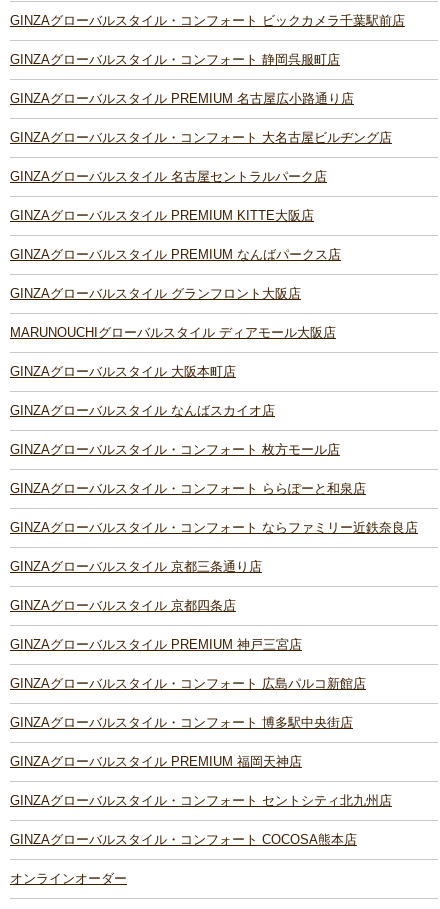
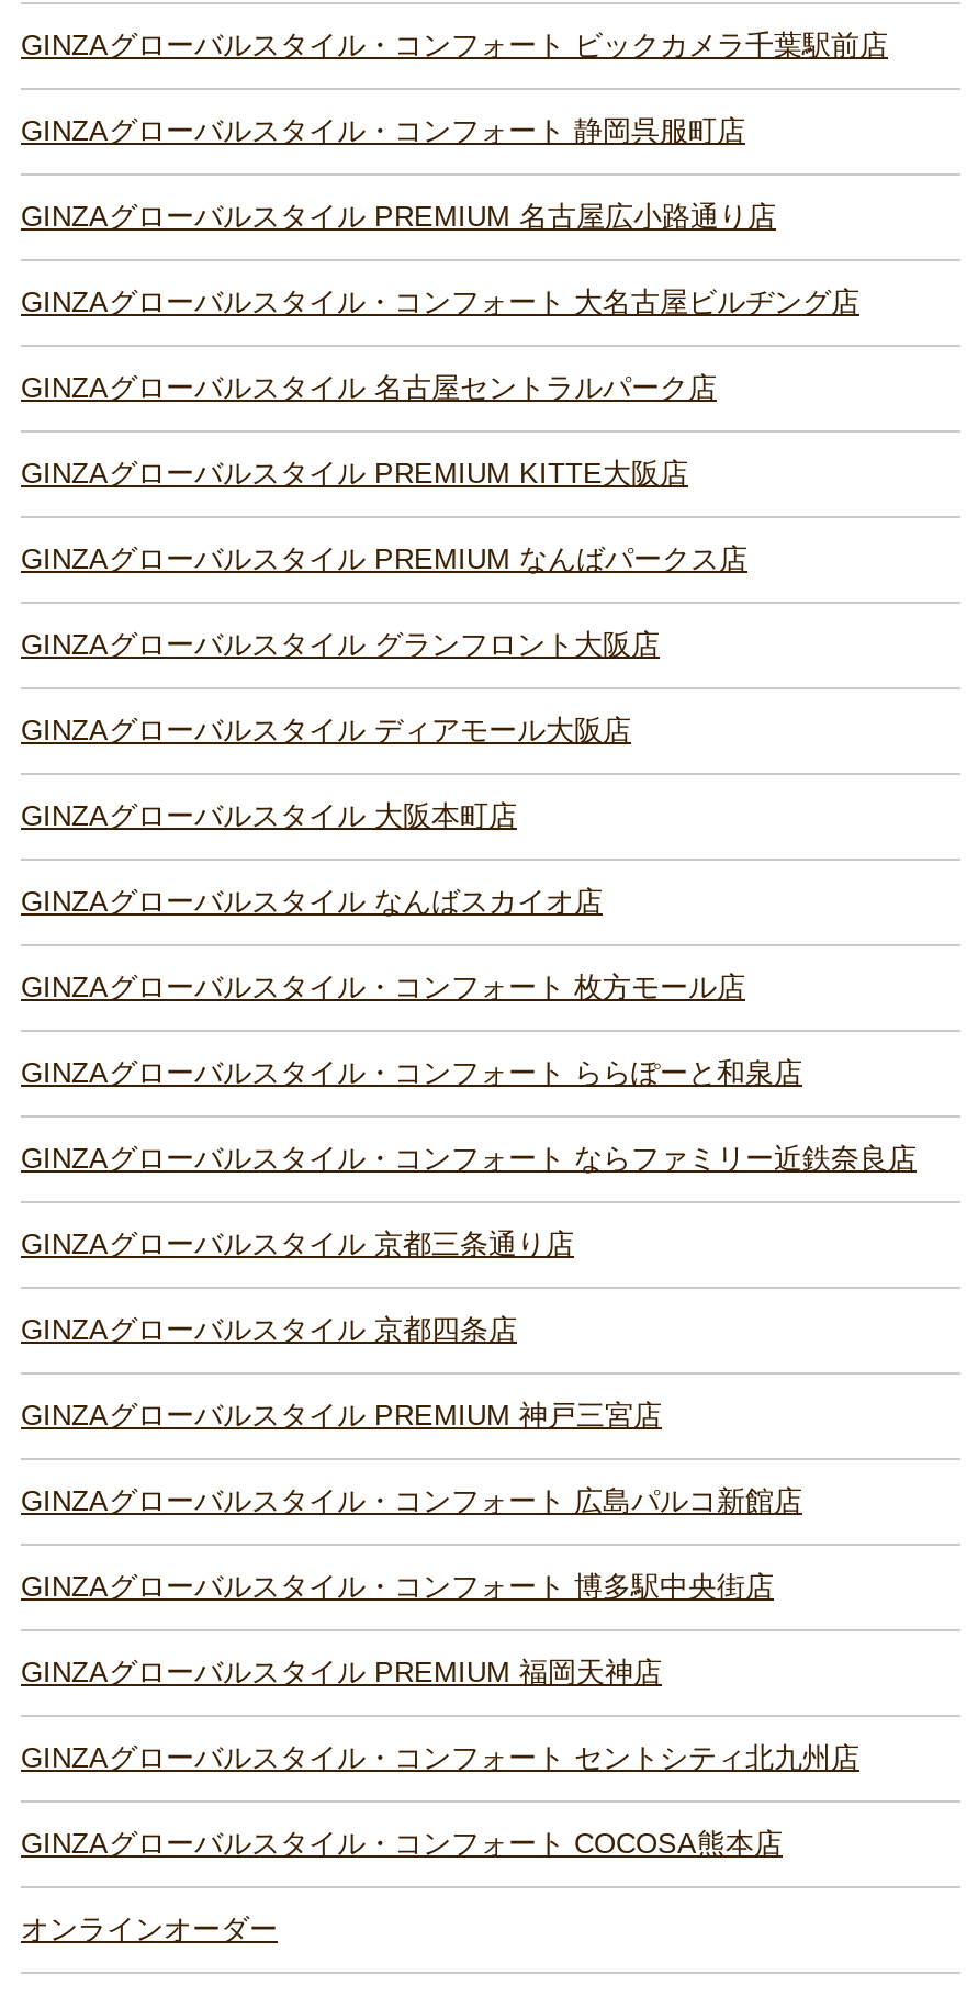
[10,325,336,340] MARUNOUCHIグローバルスタイル ディアモール大阪店 -> [21,713,631,746] GINZAグローバルスタイル ディアモール大阪店

